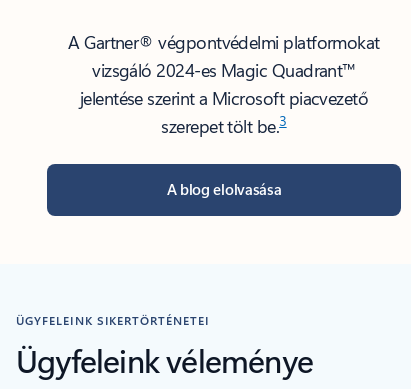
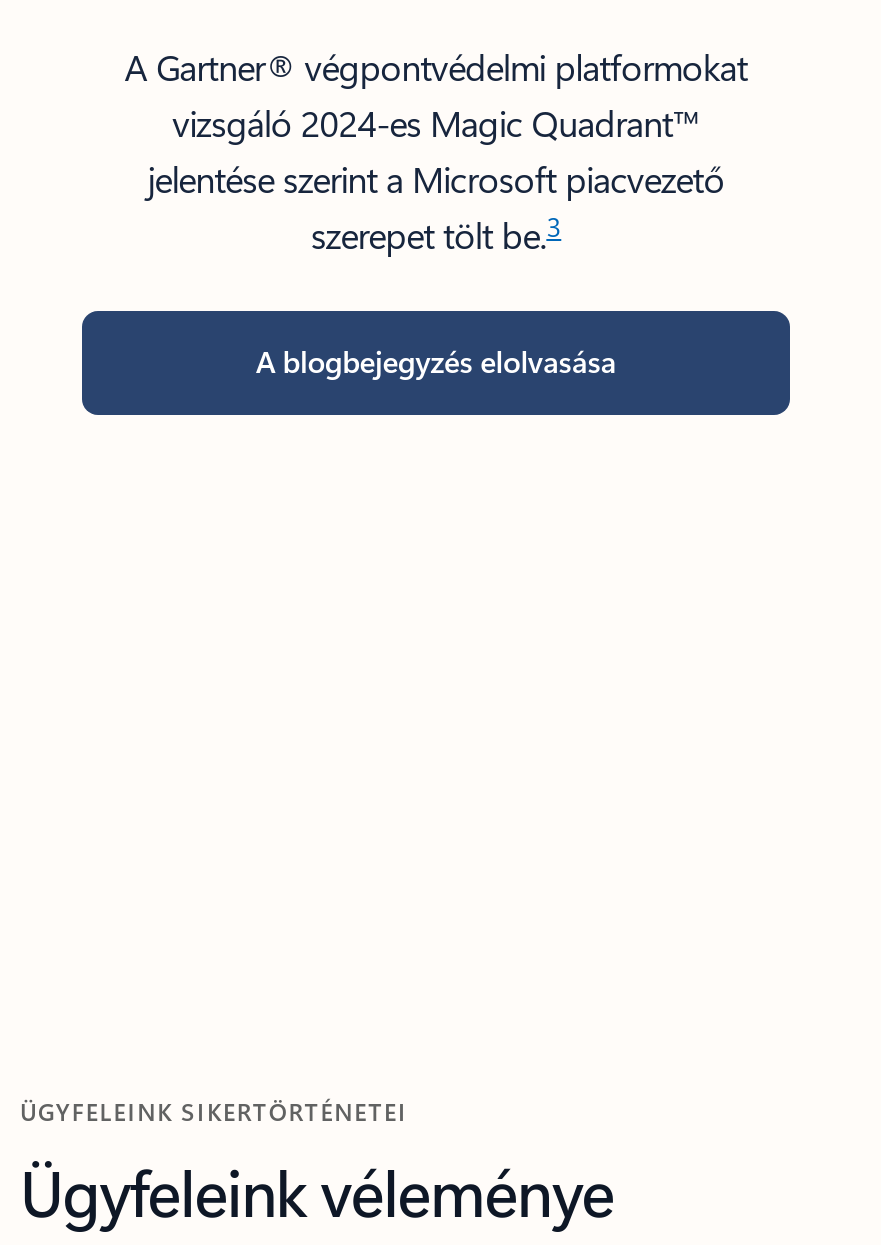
[166,179,281,199] A blog elolvasása -> [256,342,616,382] A blogbejegyzés elolvasása

